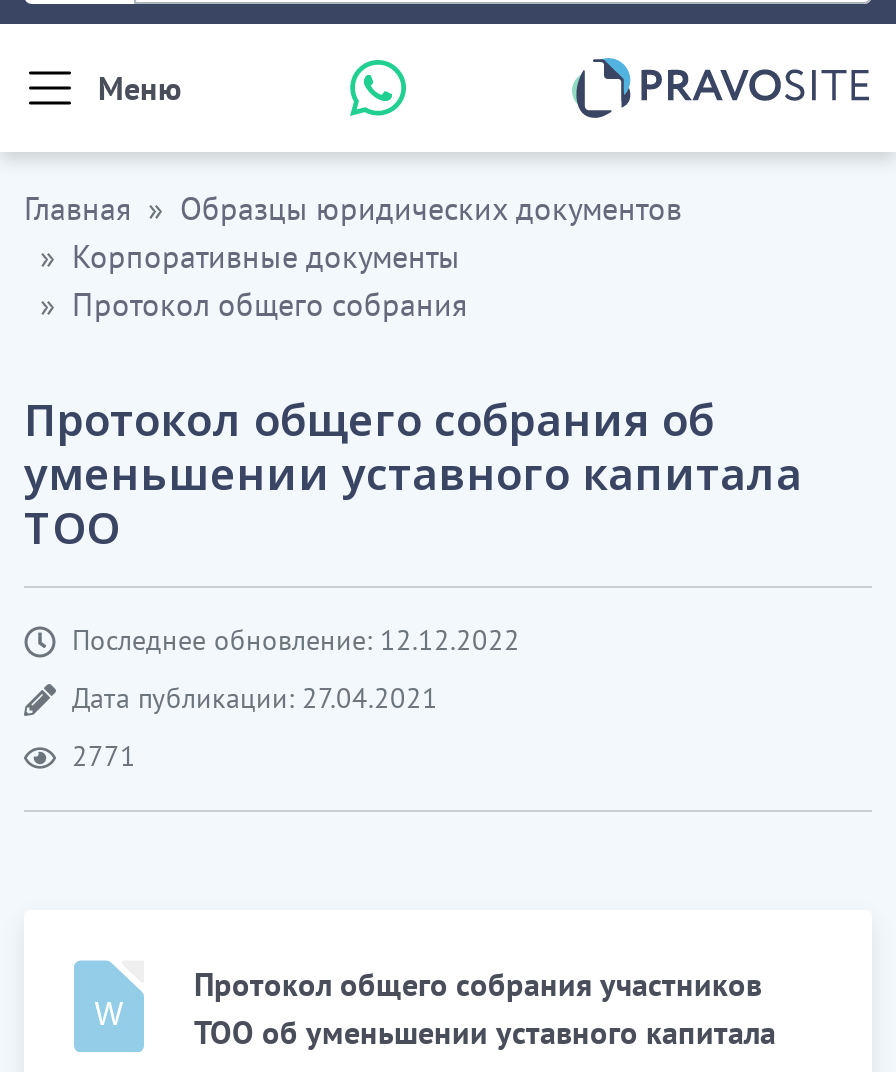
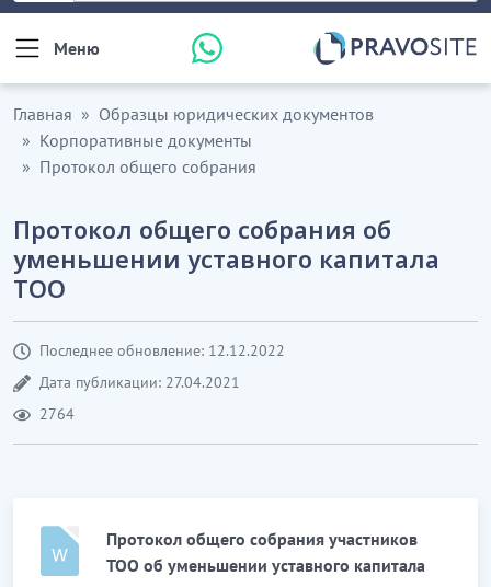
[72,738,136,774] 2771 -> [39,404,75,424] 2764

